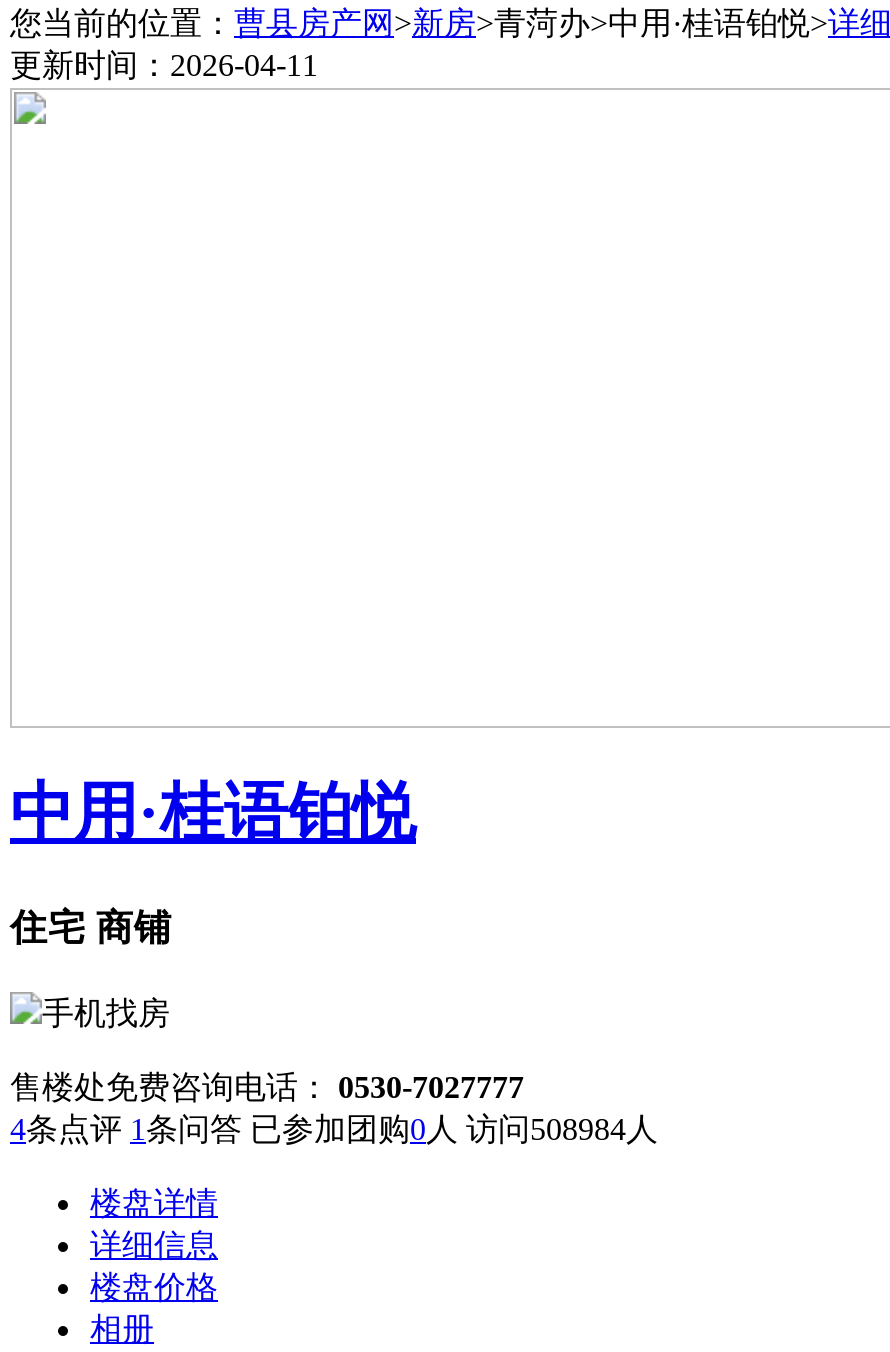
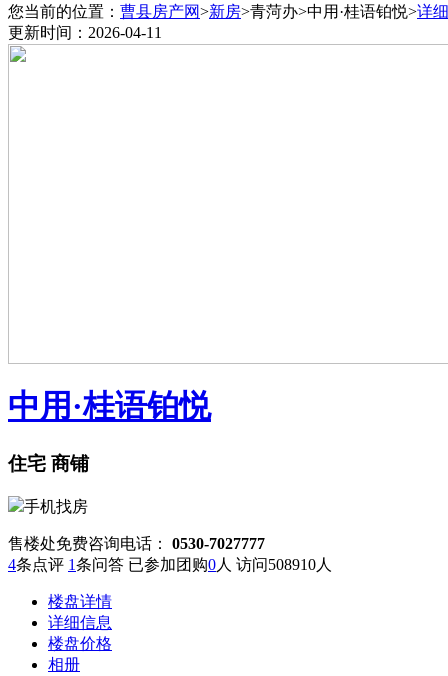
[10,1111,690,1145] 4条点评1条问答 已参加团购0人 访问508984人 -> [8,556,348,573] 4条点评1条问答 已参加团购0人 访问508910人

